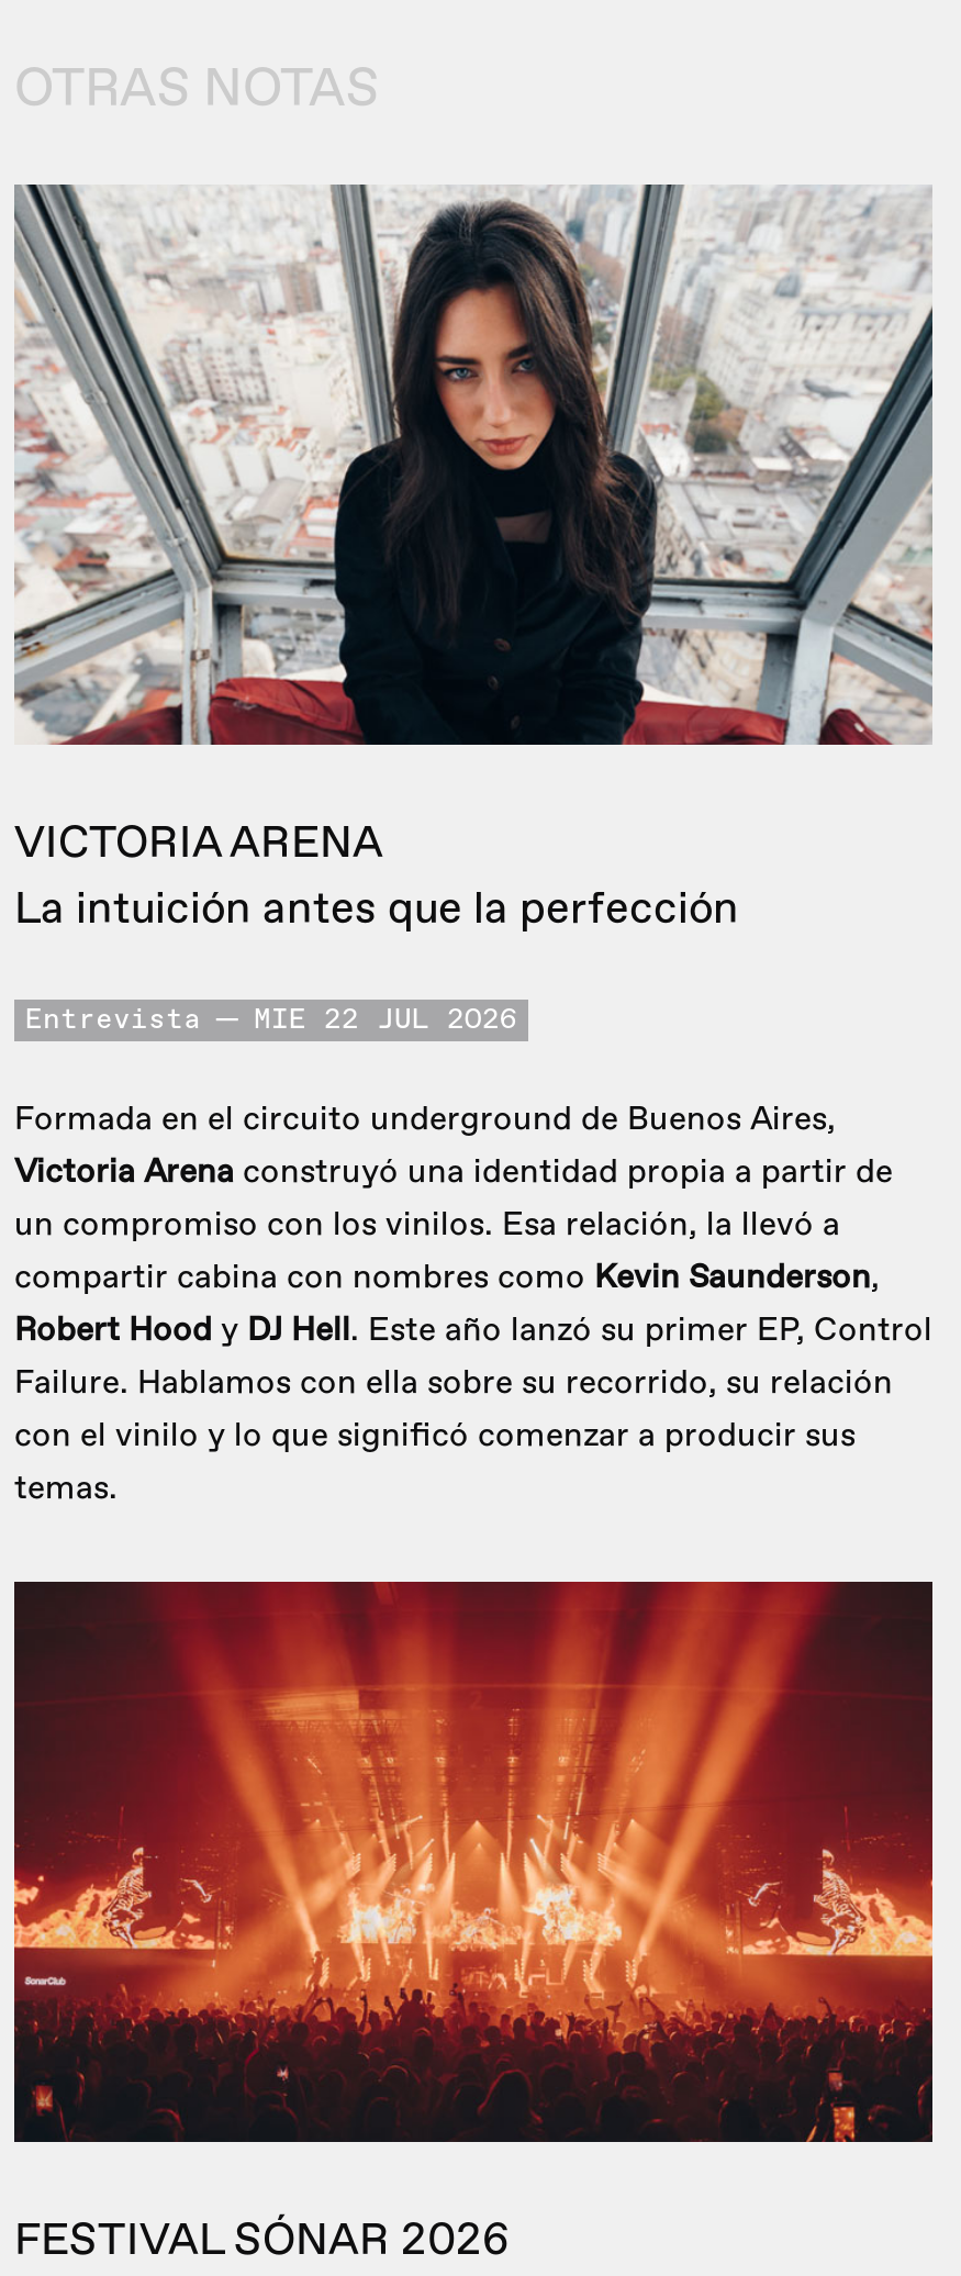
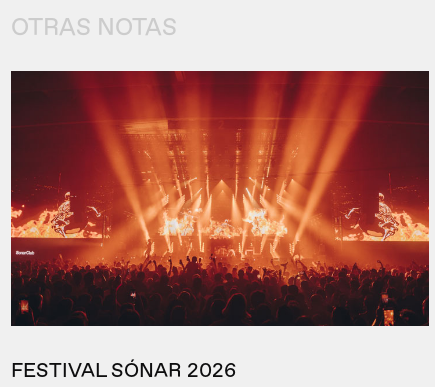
[14,182,935,1510] [image] | VICTORIA ARENA | La intuición antes que la perfección | Entrevista | MIE 22 JUL 2026 | Formada en el circuito underground de Buenos Aires, | Victoria Arena construyó una identidad propia a partir de | un compromiso con los vinilos. Esa relación, la llevó a | compartir cabina con nombres como Kevin Saunderson, | Robert Hood y DJ Hell. Este año lanzó su primer EP, Control | Failure. Hablamos con ella sobre su recorrido, su relación | con el vinilo y lo que significó comenzar a producir sus | temas. -> none

